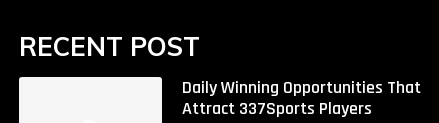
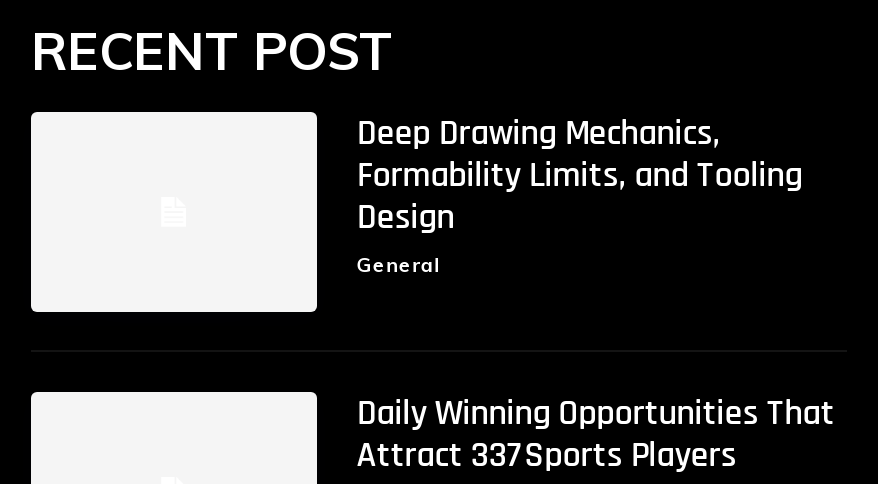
none -> [357,111,803,279] Deep Drawing Mechanics, | Formability Limits, and Tooling | Design | General

